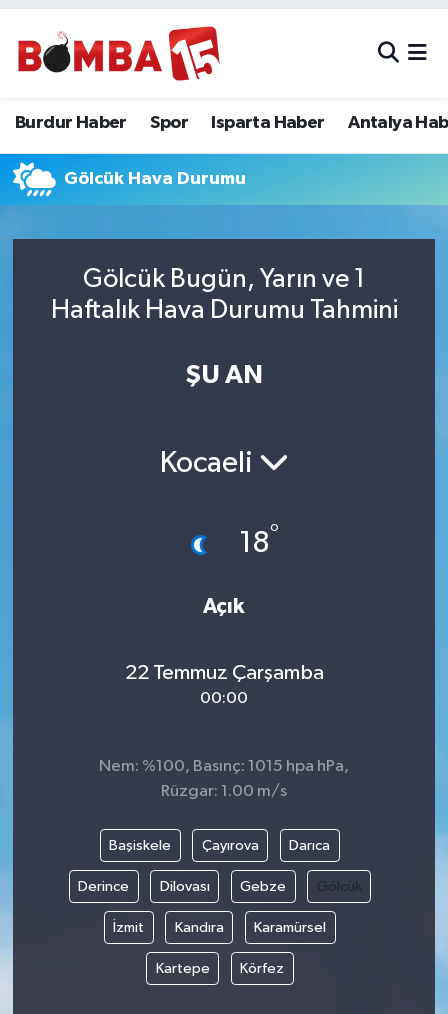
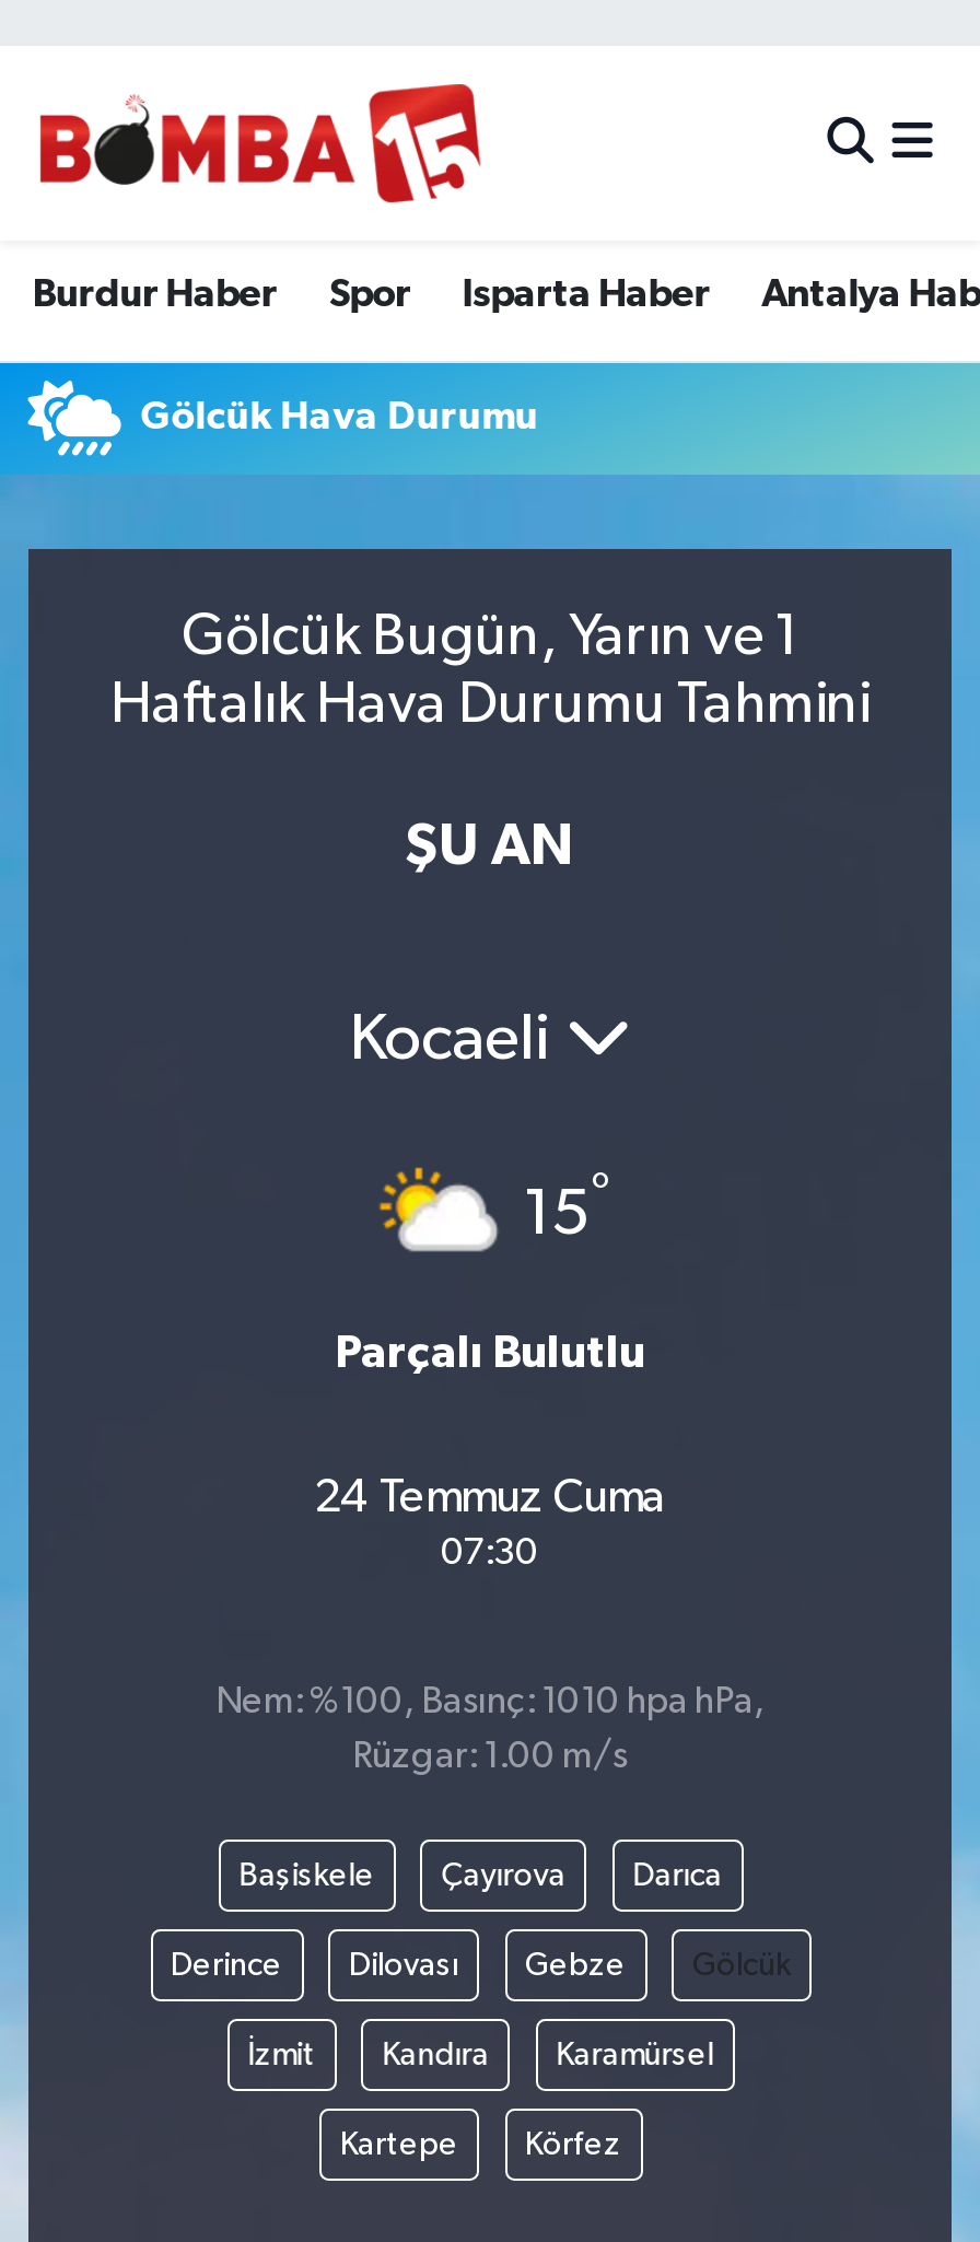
[174,522,279,560] [image] | 18° -> [378,1166,610,1253] [image] | 15°
[203,596,245,617] Açık -> [335,1330,645,1376] Parçalı Bulutlu
[124,662,323,707] 22 Temmuz Çarşamba | 00:00 -> [314,1475,666,1574] 24 Temmuz Cuma | 07:30
[99,758,349,775] Nem: %100, Basınç: 1015 hpa hPa, -> [215,1684,765,1721] Nem: %100, Basınç: 1010 hpa hPa,

